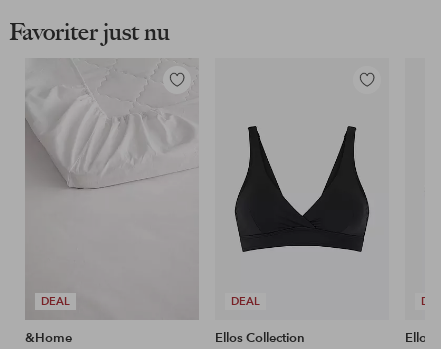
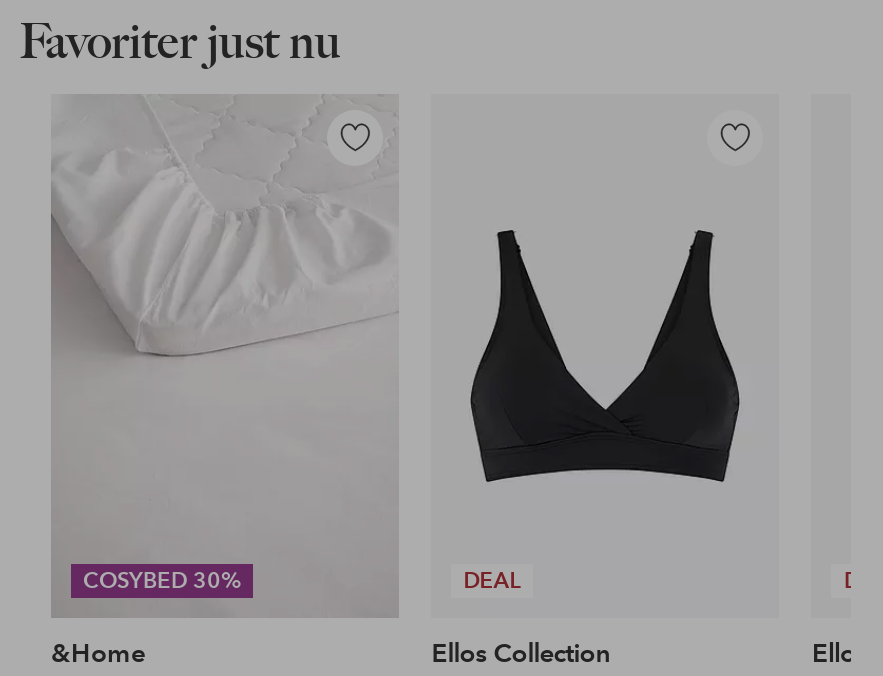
[41,294,70,308] DEAL -> [83,566,241,594] COSYBED 30%

